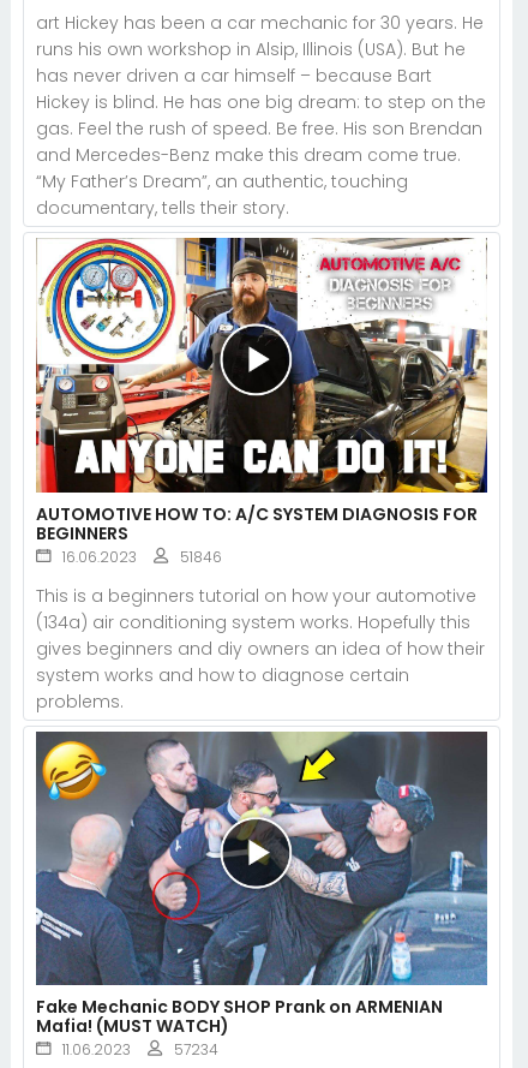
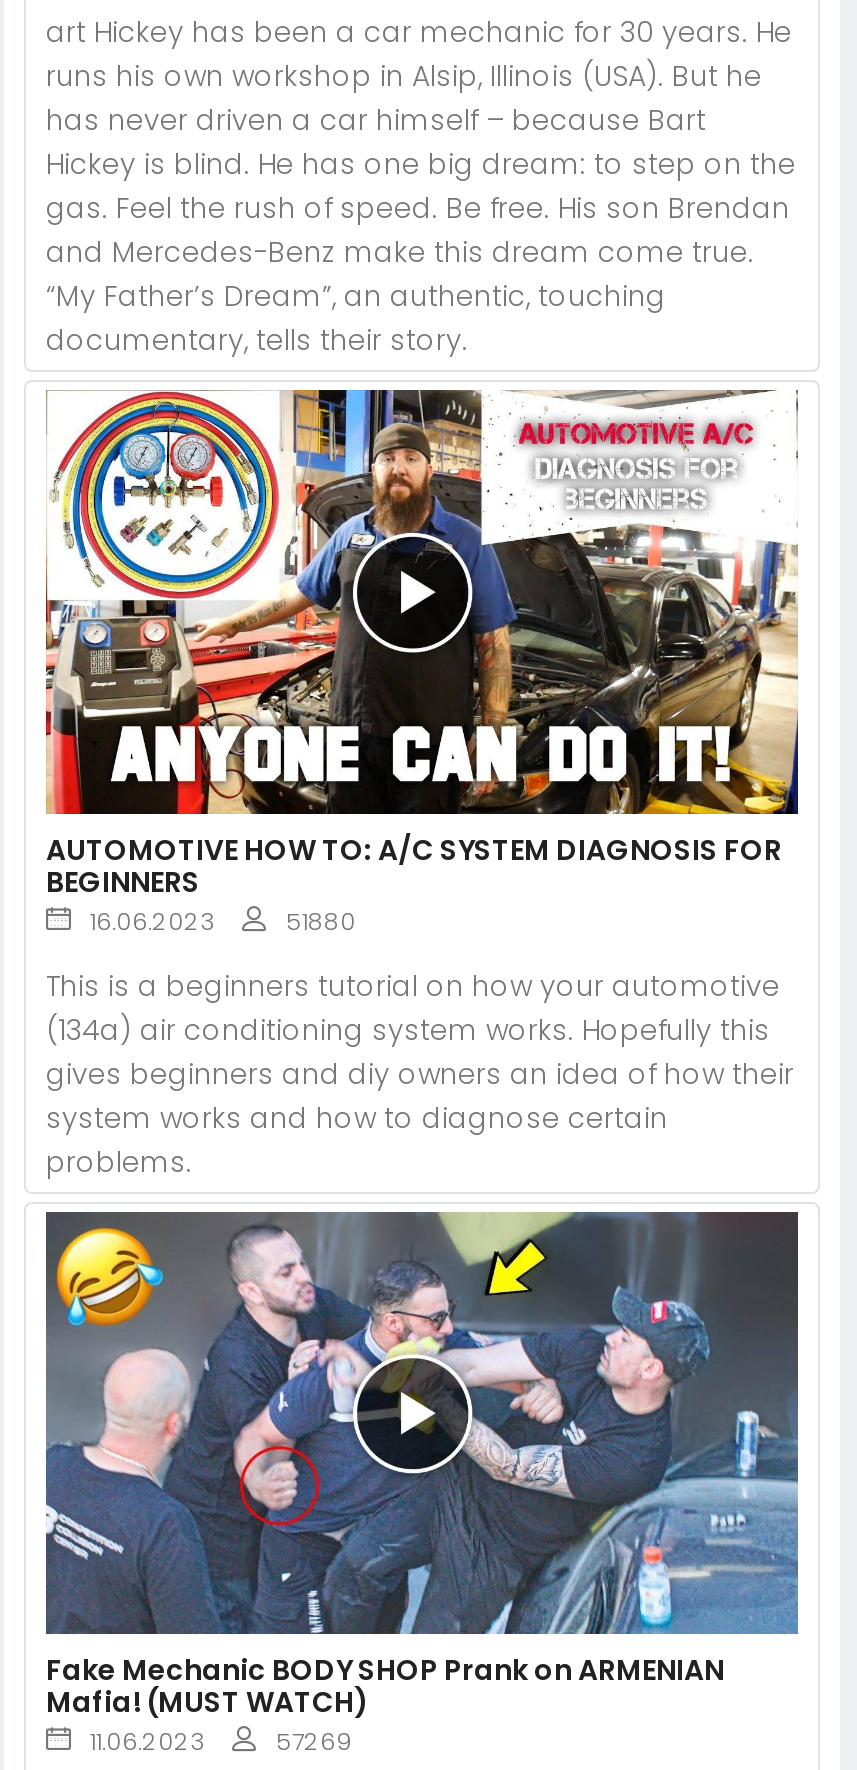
[180,546,222,567] 51846 -> [286,903,356,937] 51880
[174,1039,218,1060] 57234 -> [276,1724,352,1758] 57269

